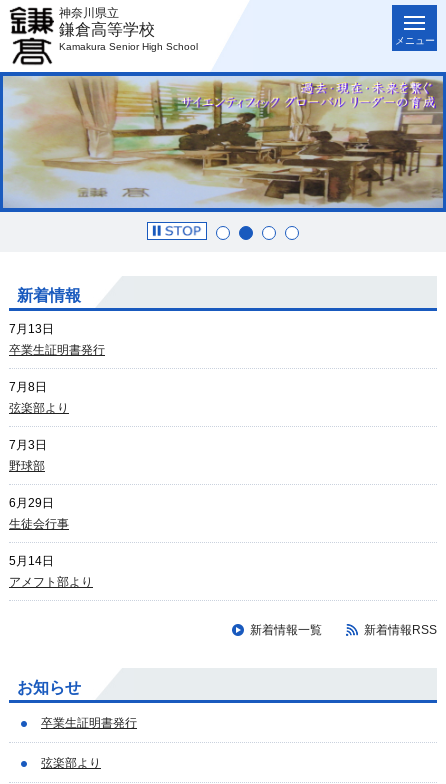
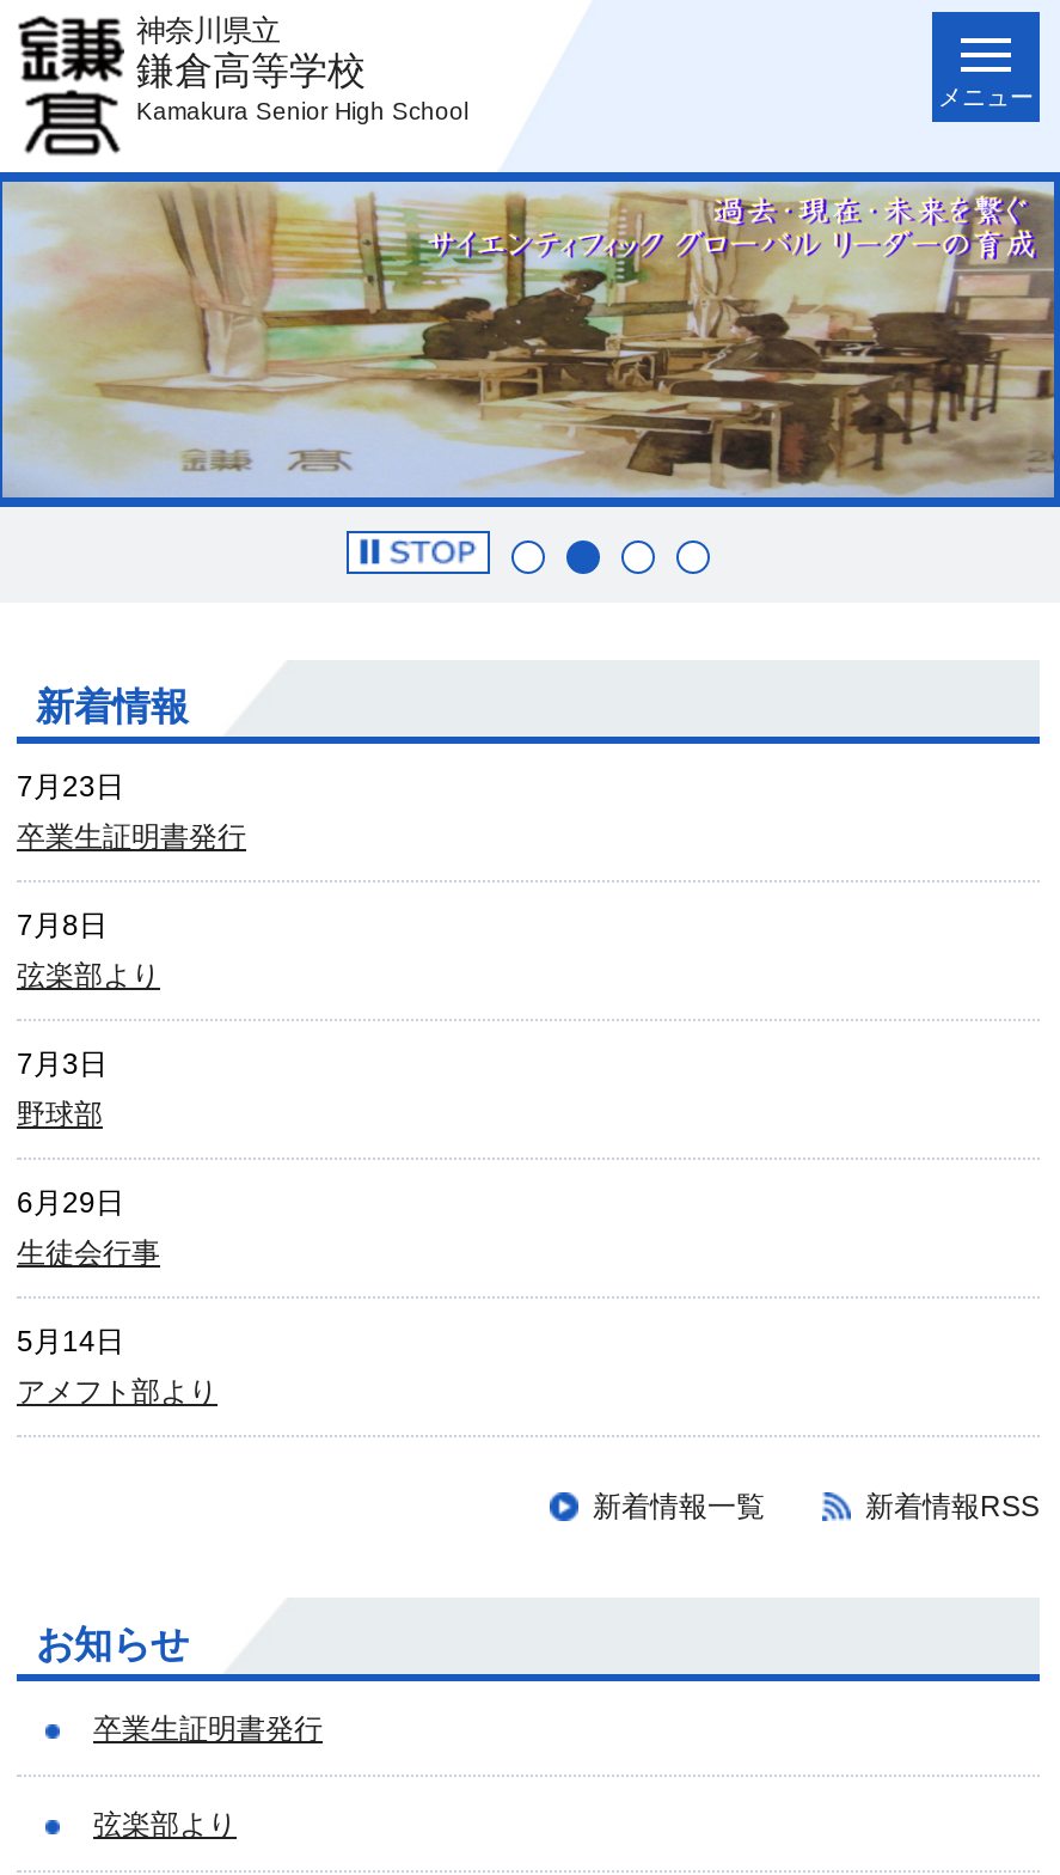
[9,322,54,336] 7月13日 -> [17,769,124,803] 7月23日

